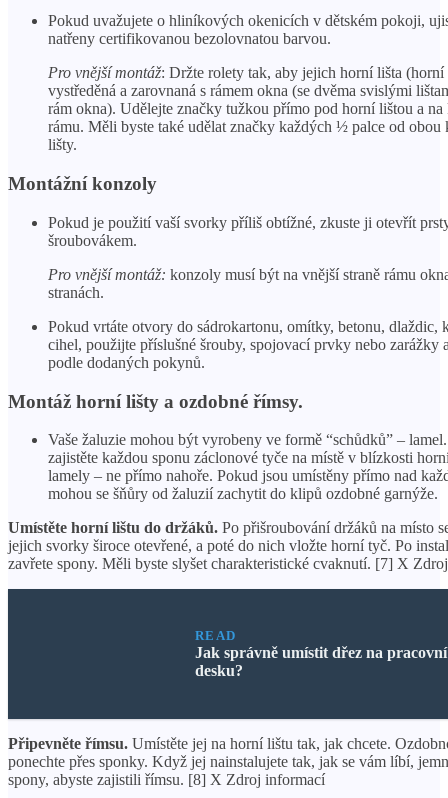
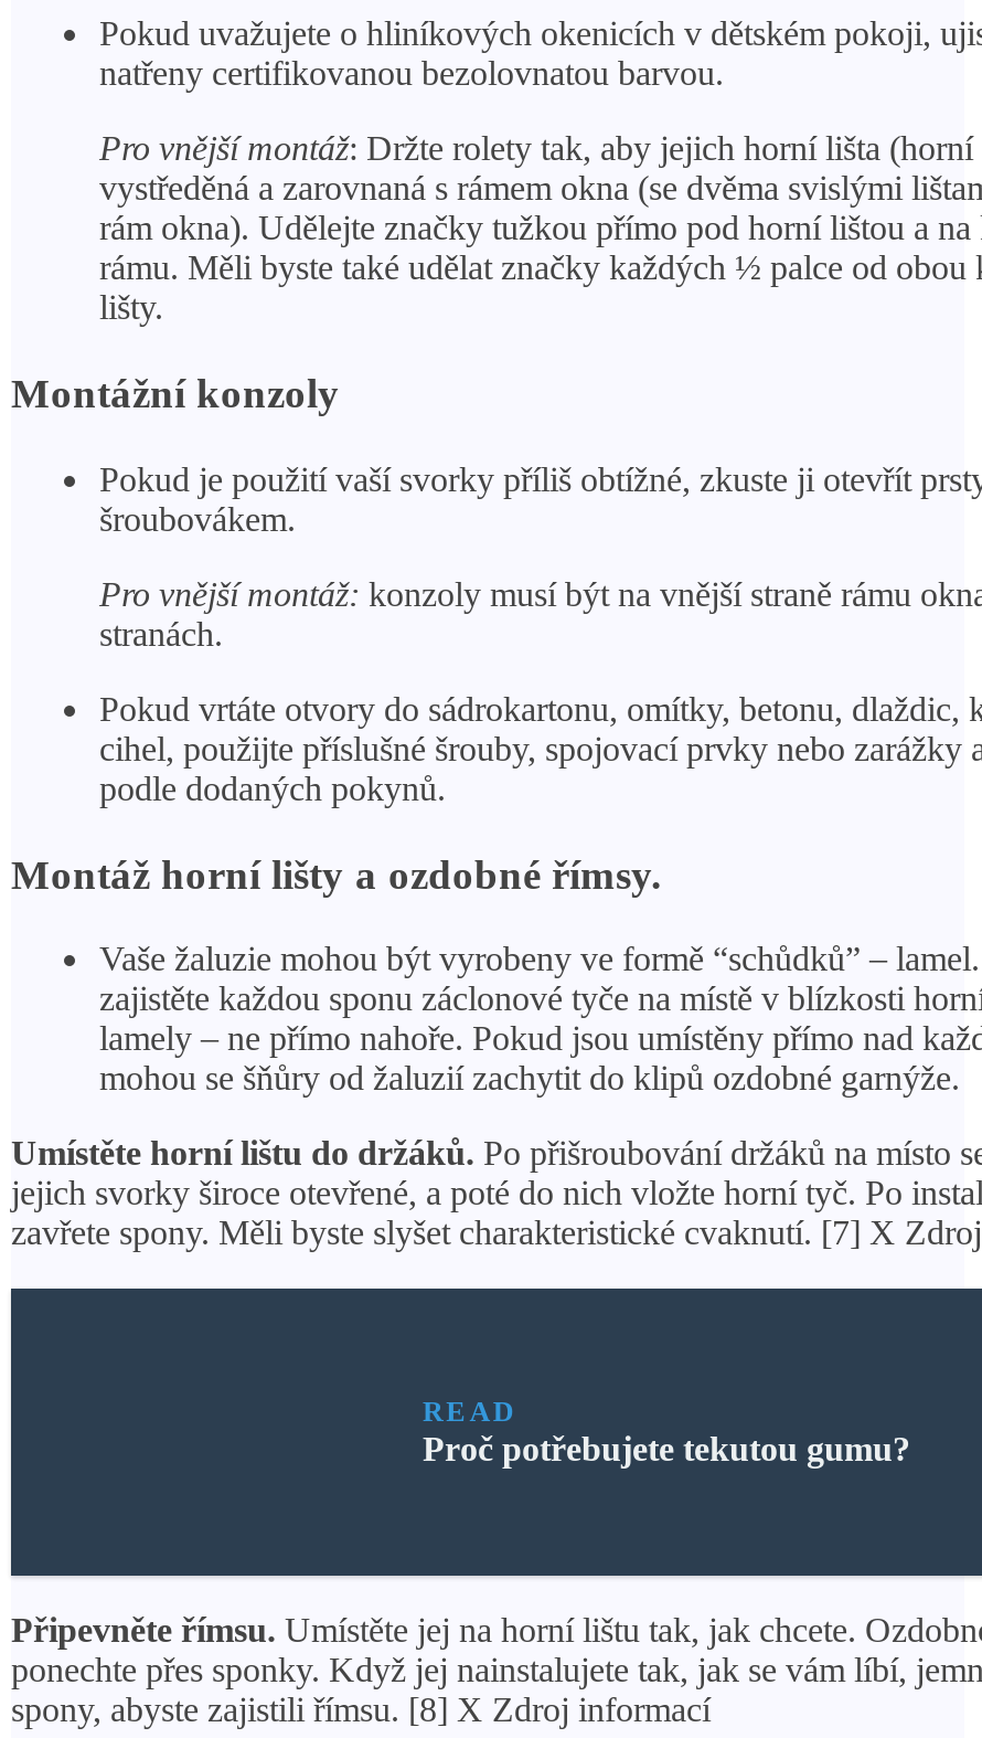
[194,644,446,679] Jak správně umístit dřez na pracovní | desku? -> [423,1430,910,1468] Proč potřebujete tekutou gumu?

